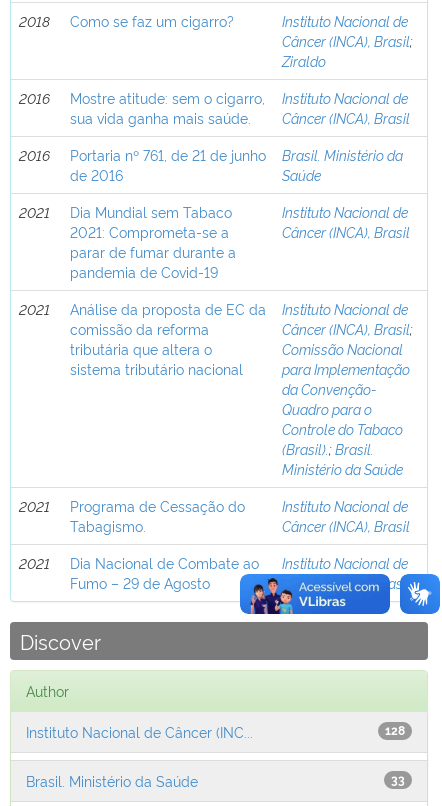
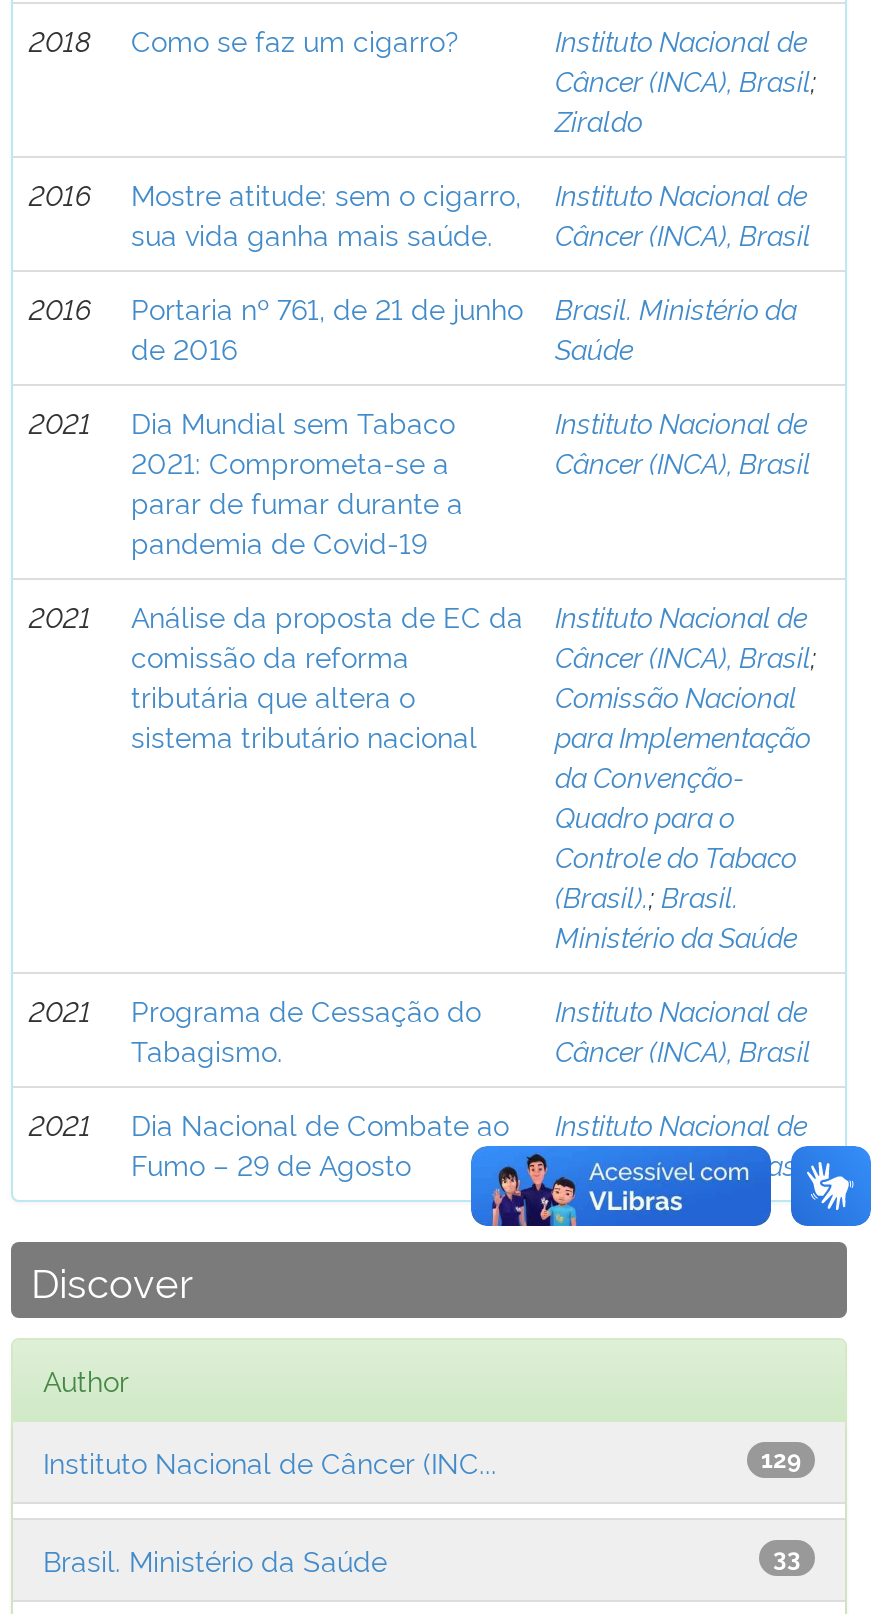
[385,724,405,738] 128 -> [761,1446,801,1474] 129

